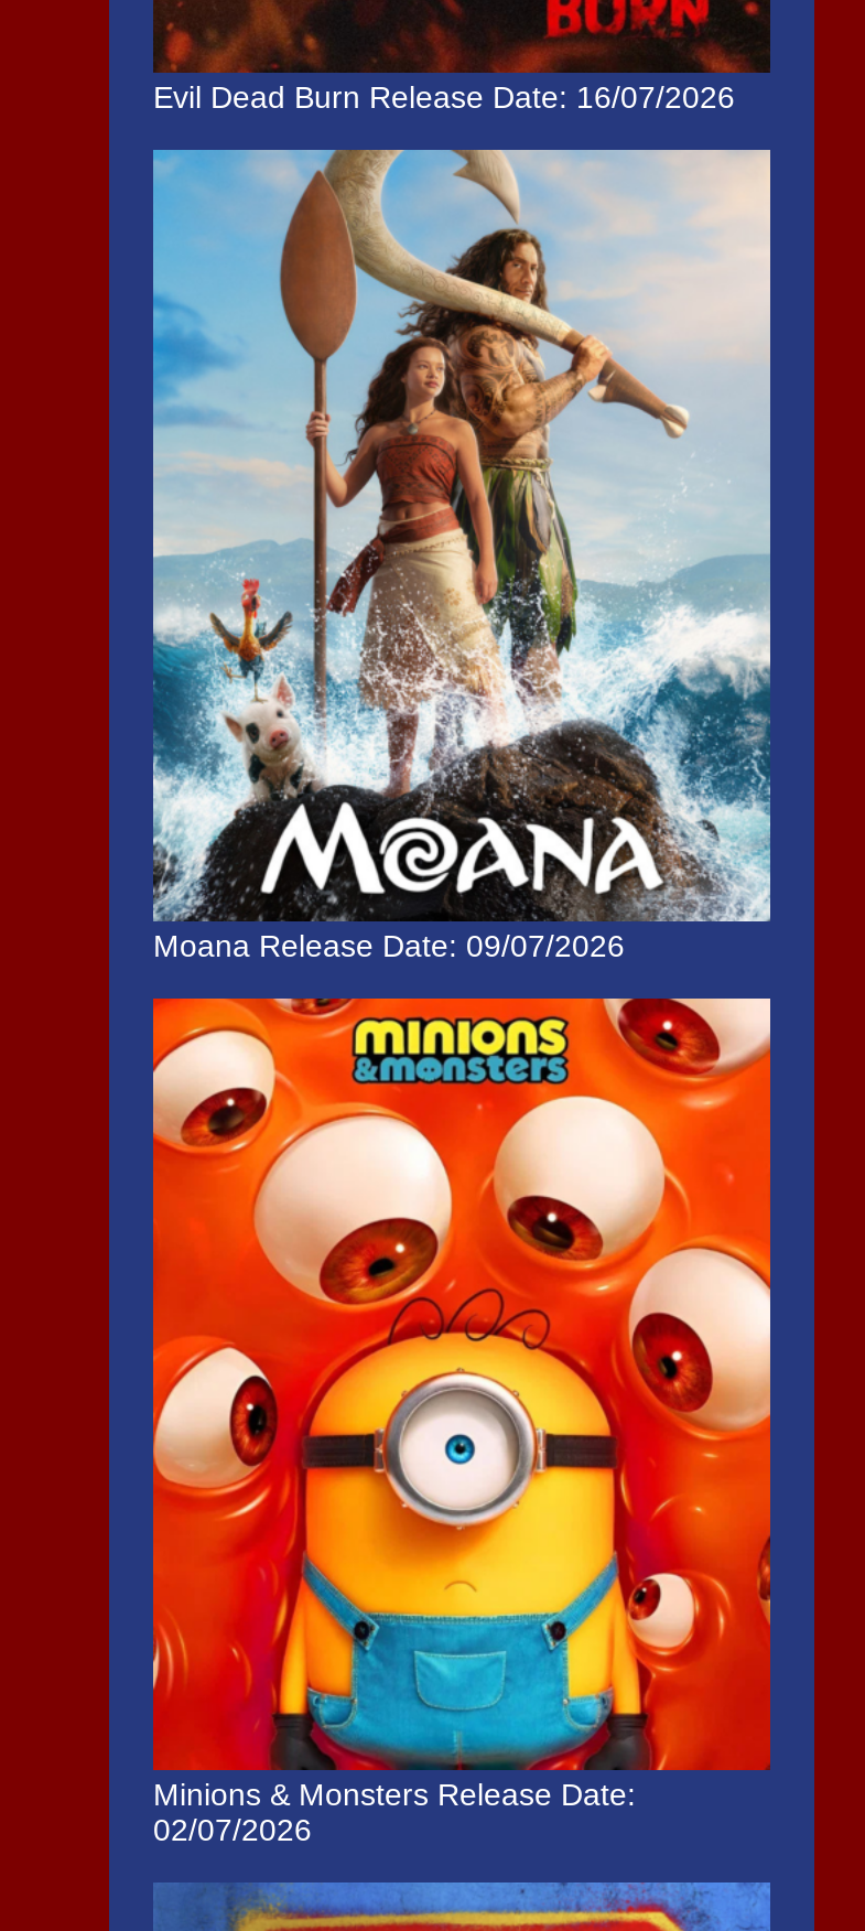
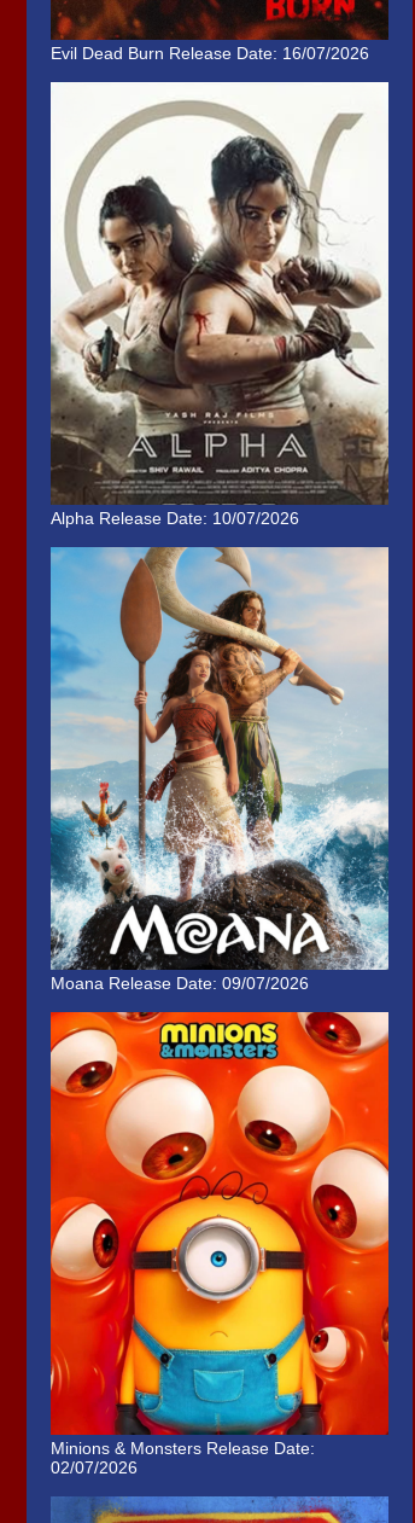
none -> [49,81,390,528] [image] | Alpha Release Date: 10/07/2026

